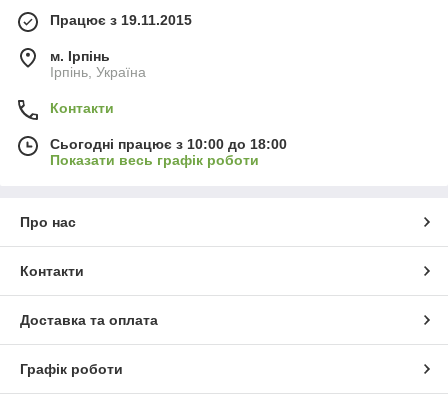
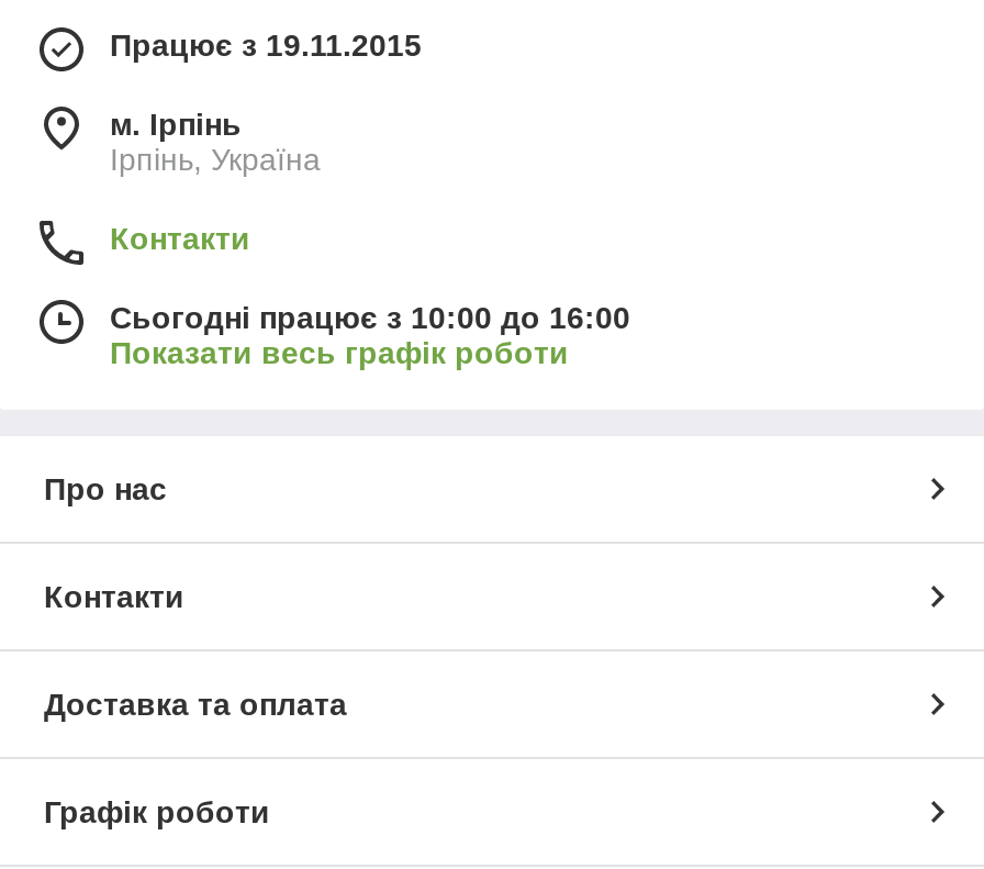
[50,136,287,152] Сьогодні працює з 10:00 до 18:00 -> [110,300,630,335] Сьогодні працює з 10:00 до 16:00

